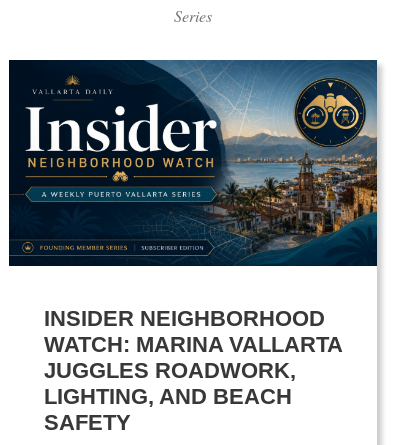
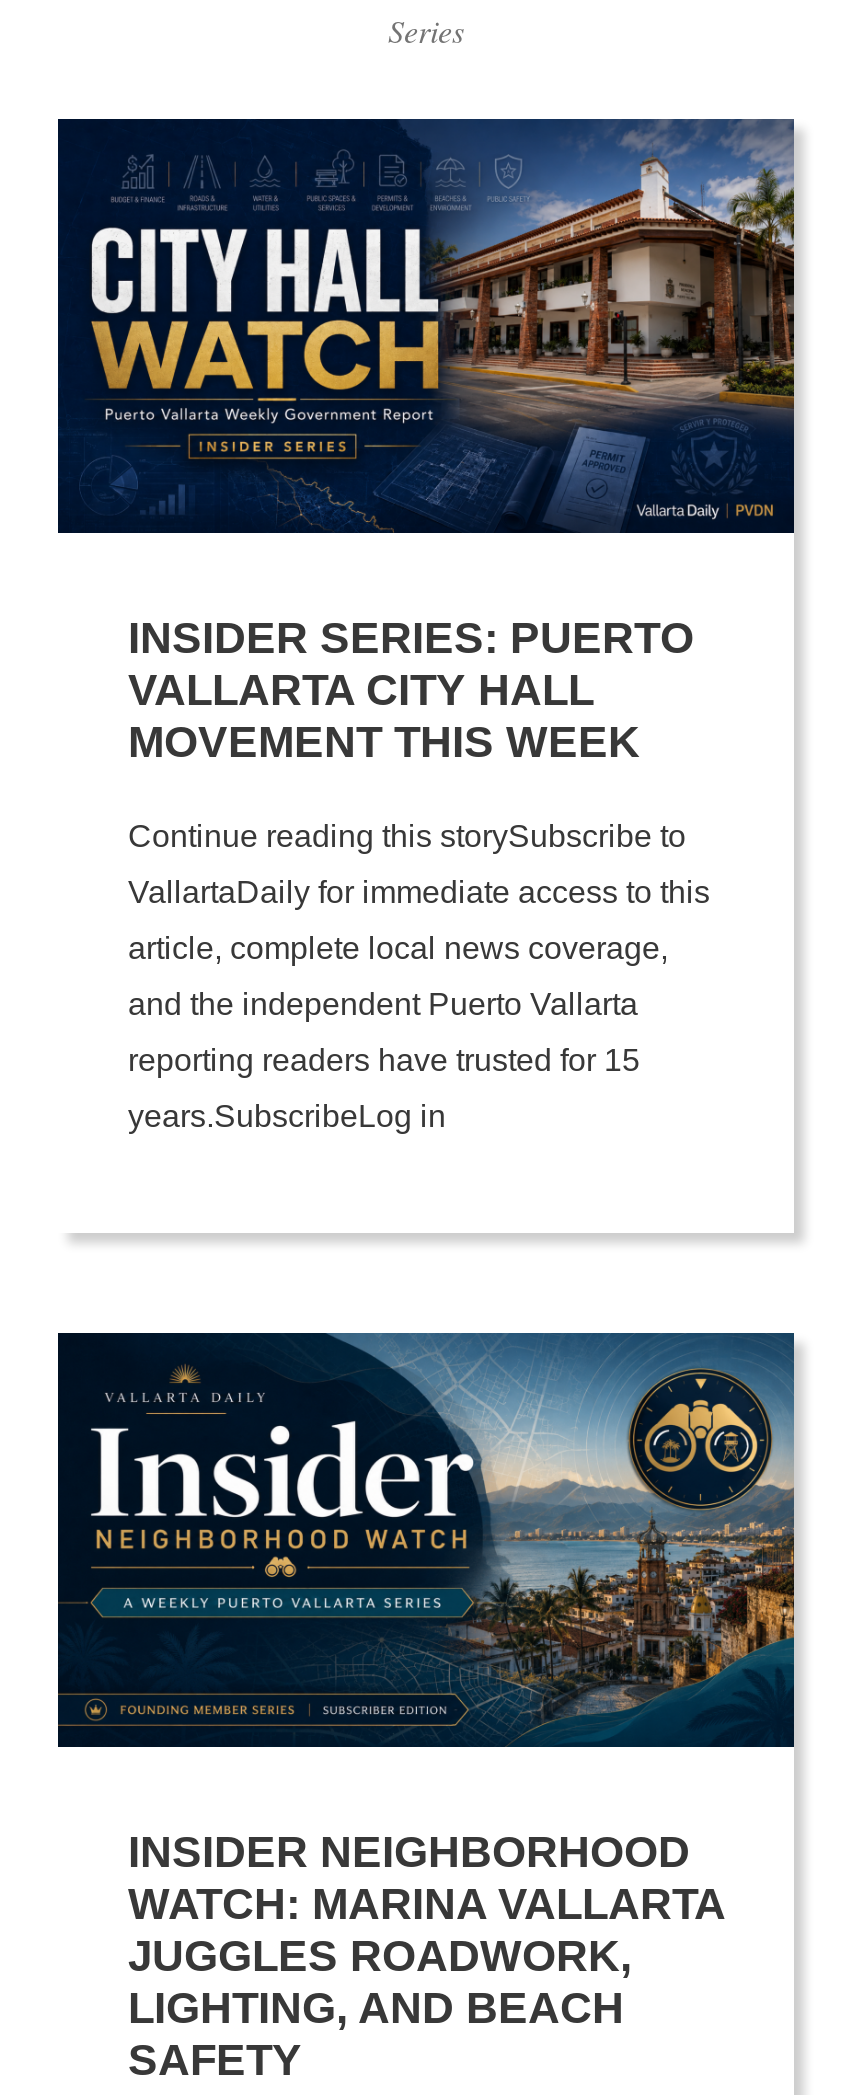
none -> [62,116,796,1133] [image] | INSIDER SERIES: PUERTO | VALLARTA CITY HALL | MOVEMENT THIS WEEK | Continue reading this storySubscribe to | VallartaDaily for immediate access to this | article, complete local news coverage, | and the independent Puerto Vallarta | reporting readers have trusted for 15 | years.SubscribeLog in

